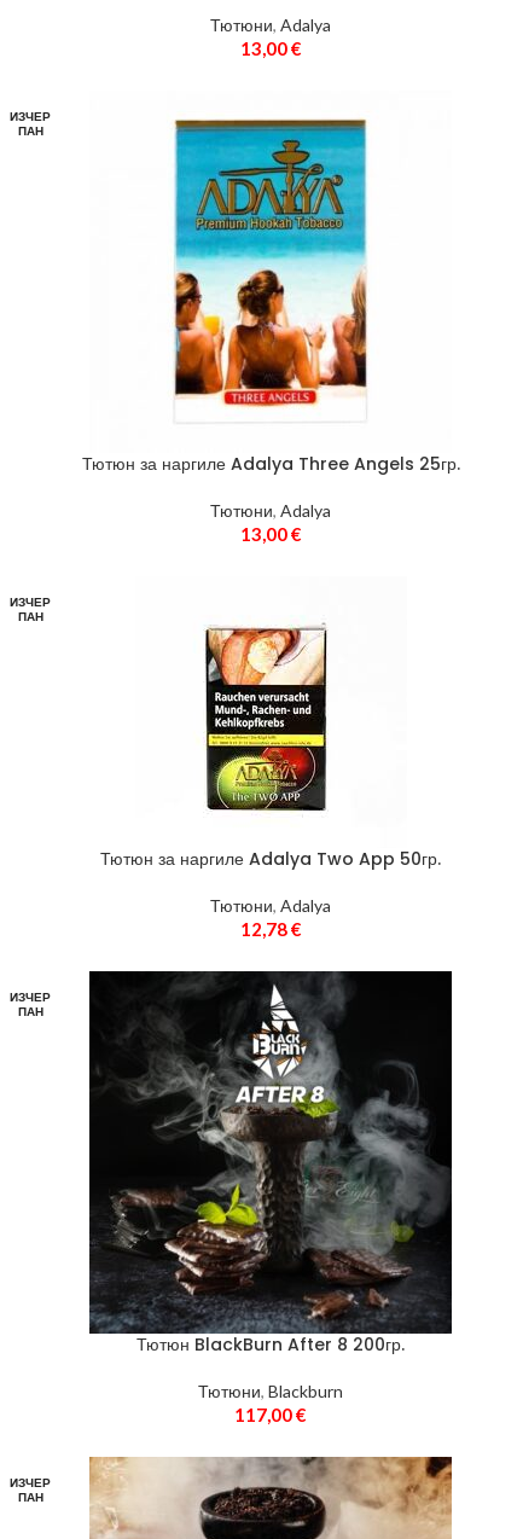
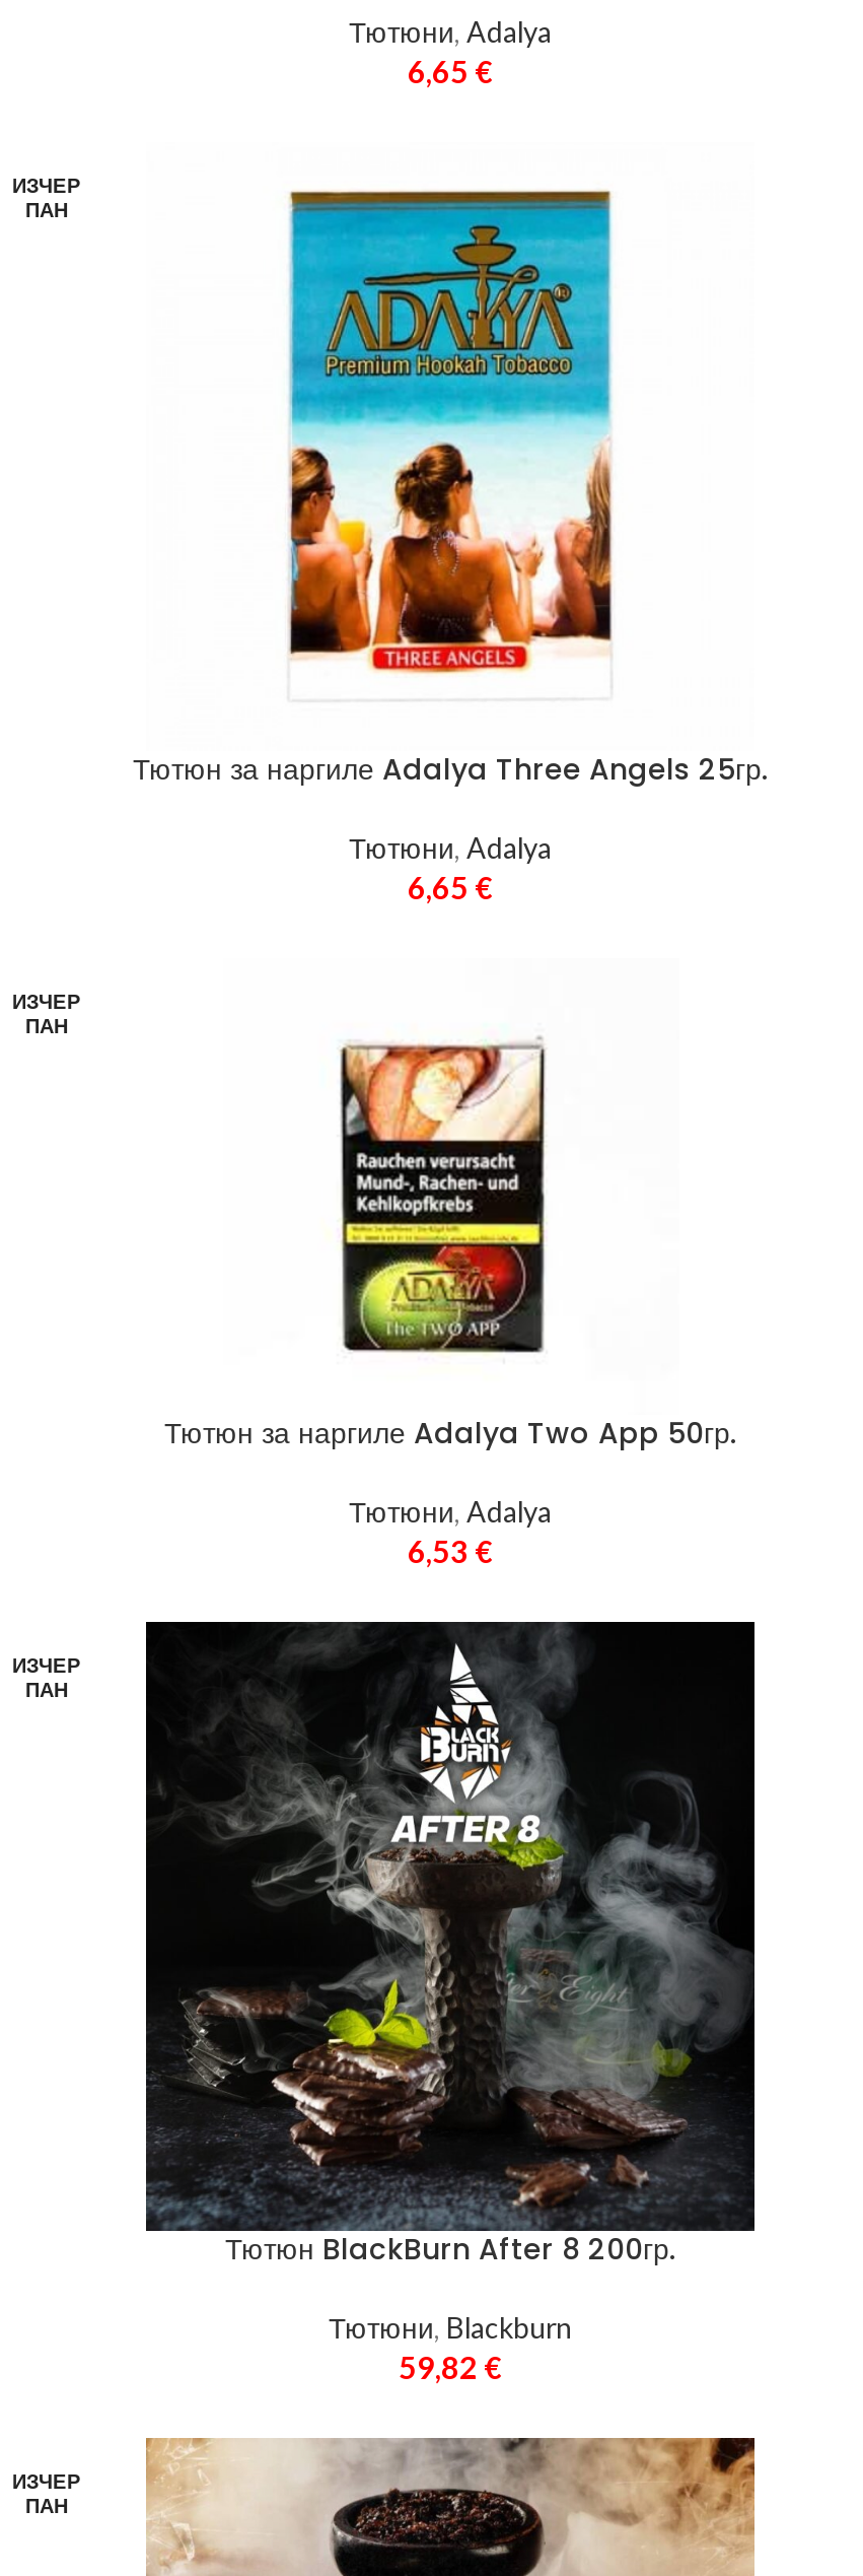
[240,37,301,59] 13,00 € -> [408,53,493,89] 6,65 €
[240,523,301,545] 13,00 € -> [408,869,493,905] 6,65 €
[240,918,301,940] 12,78 € -> [408,1533,493,1569] 6,53 €
[234,1404,307,1425] 117,00 € -> [399,2349,502,2385] 59,82 €

